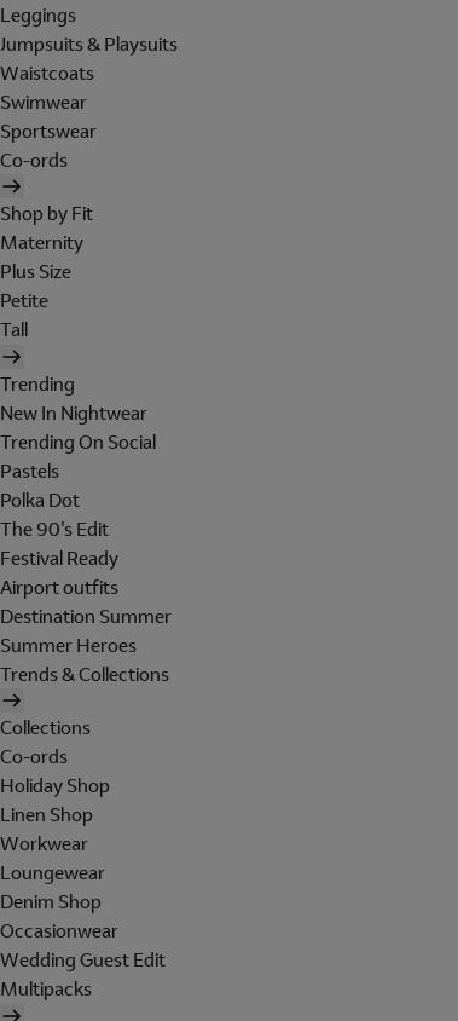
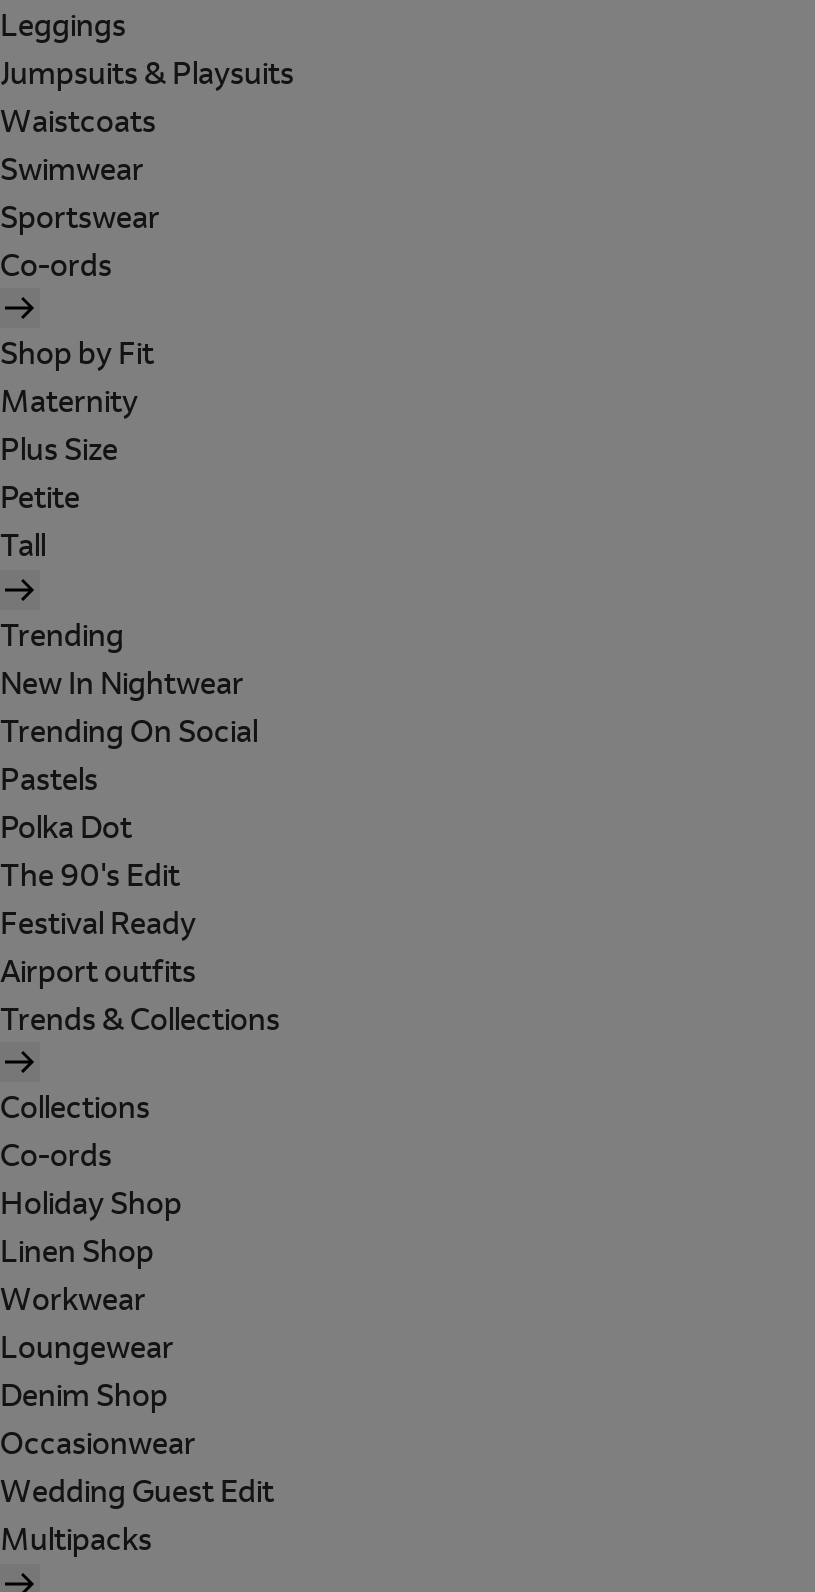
[0,604,172,657] Destination Summer | Summer Heroes -> none

